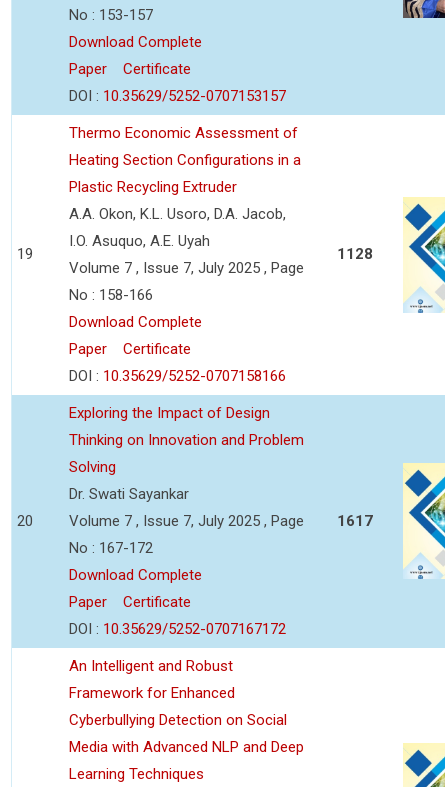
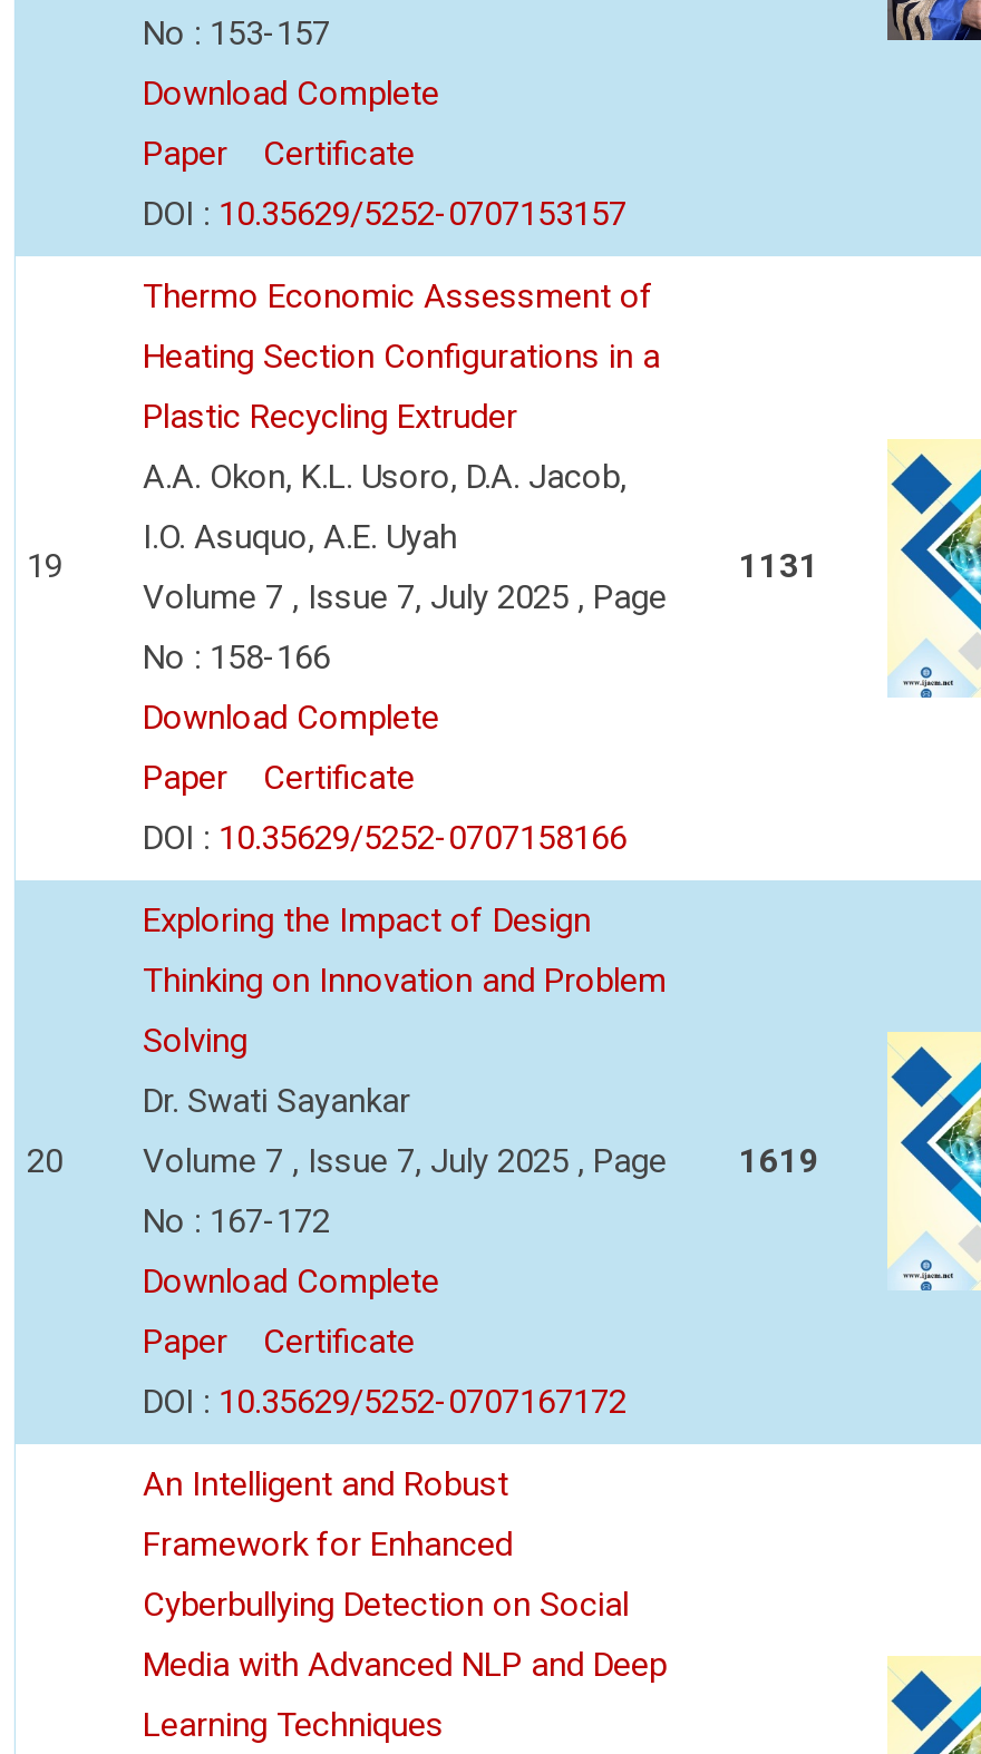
[336,245,372,263] 1128 -> [739,545,819,585] 1131
[17,512,372,530] 20 Volume 7 , Issue 7, July 2025 , Page 1617 -> [27,1140,819,1181] 20 Volume 7 , Issue 7, July 2025 , Page 1619

